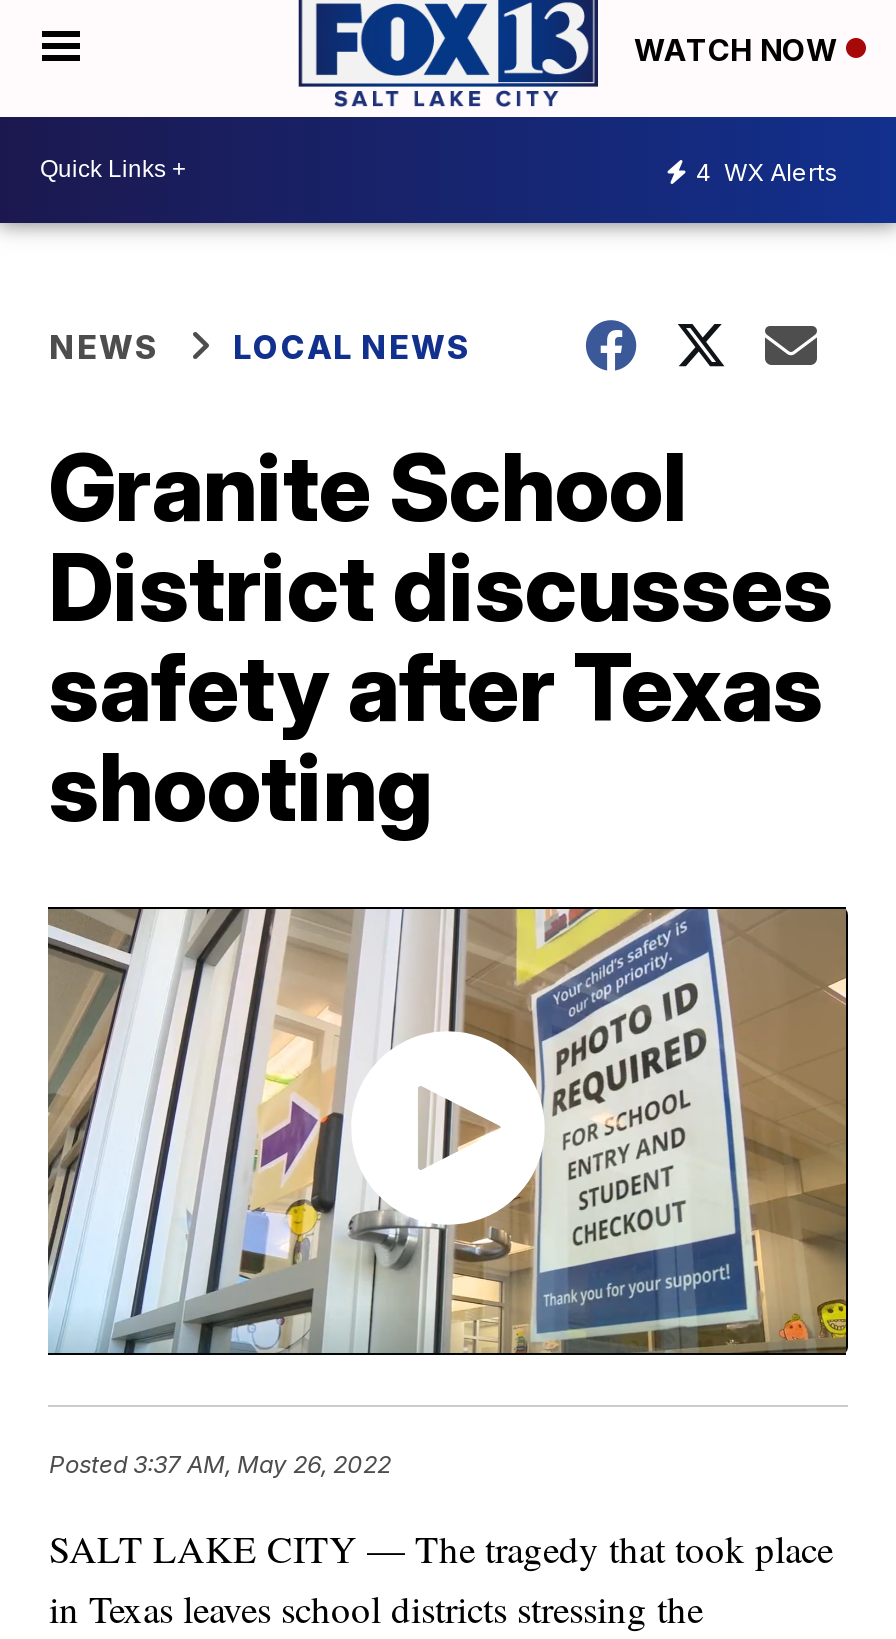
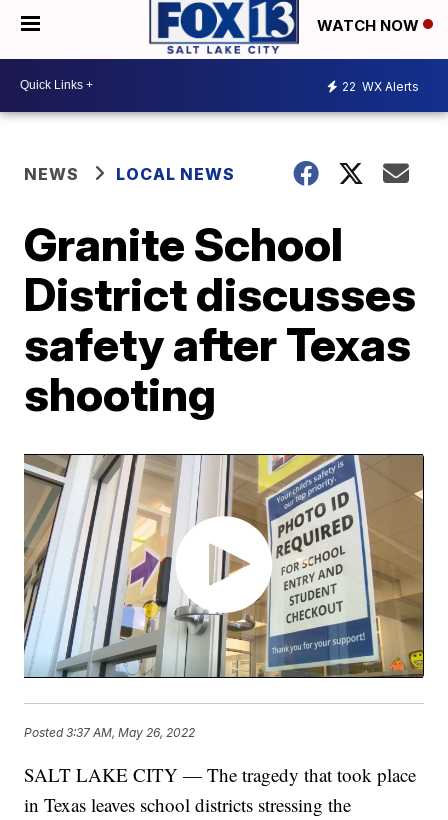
[696,157,838,187] 4 WX Alerts -> [342,79,419,94] 22 WX Alerts

